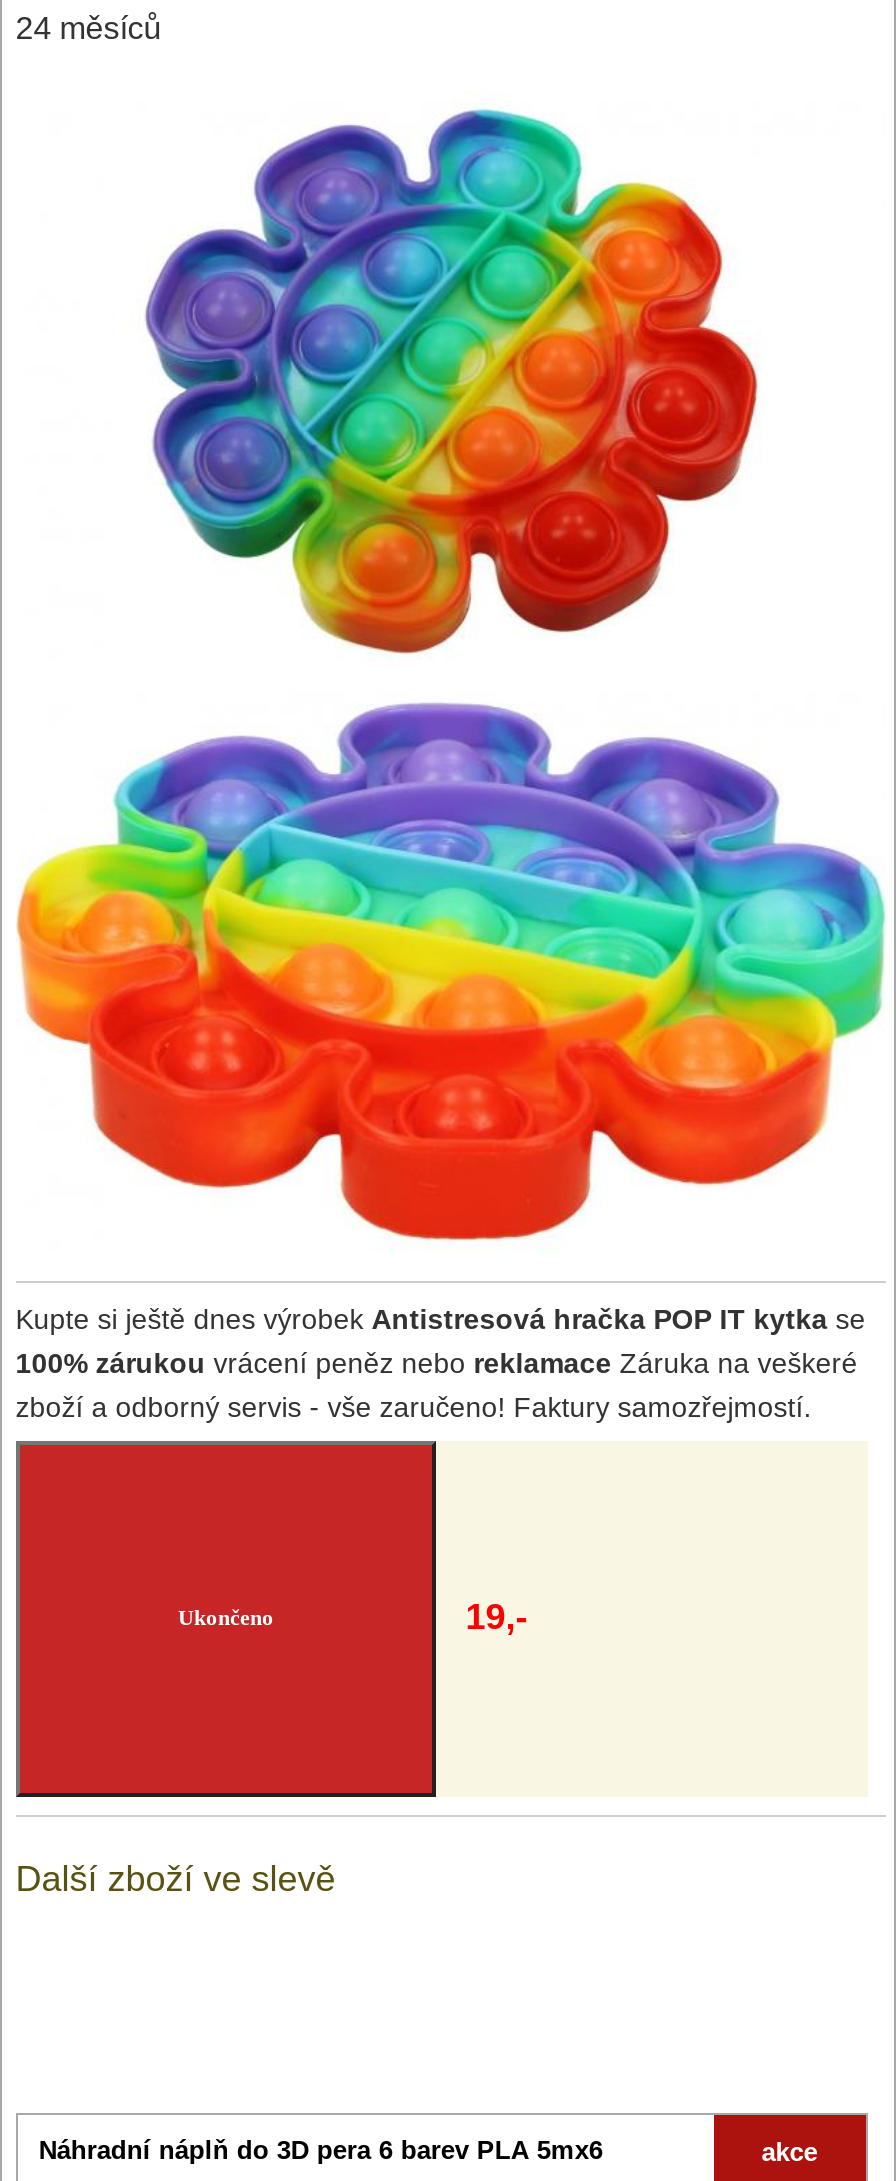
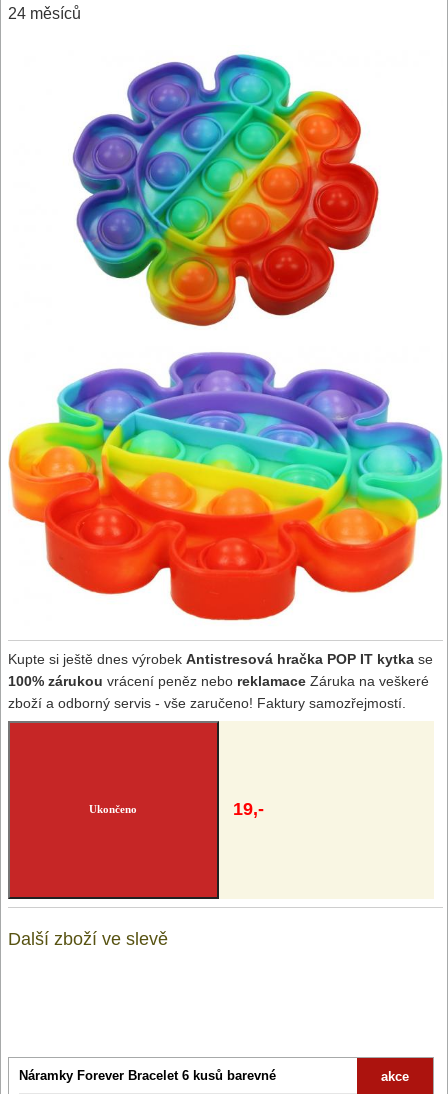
[39,2135,603,2165] Náhradní náplň do 3D pera 6 barev PLA 5mx6 -> [19,1068,276,1083] Náramky Forever Bracelet 6 kusů barevné

